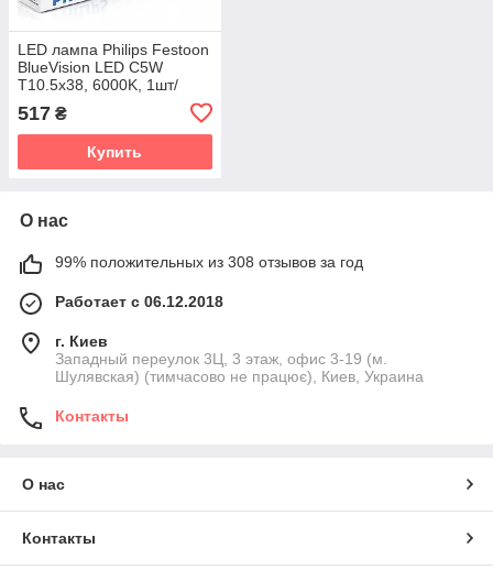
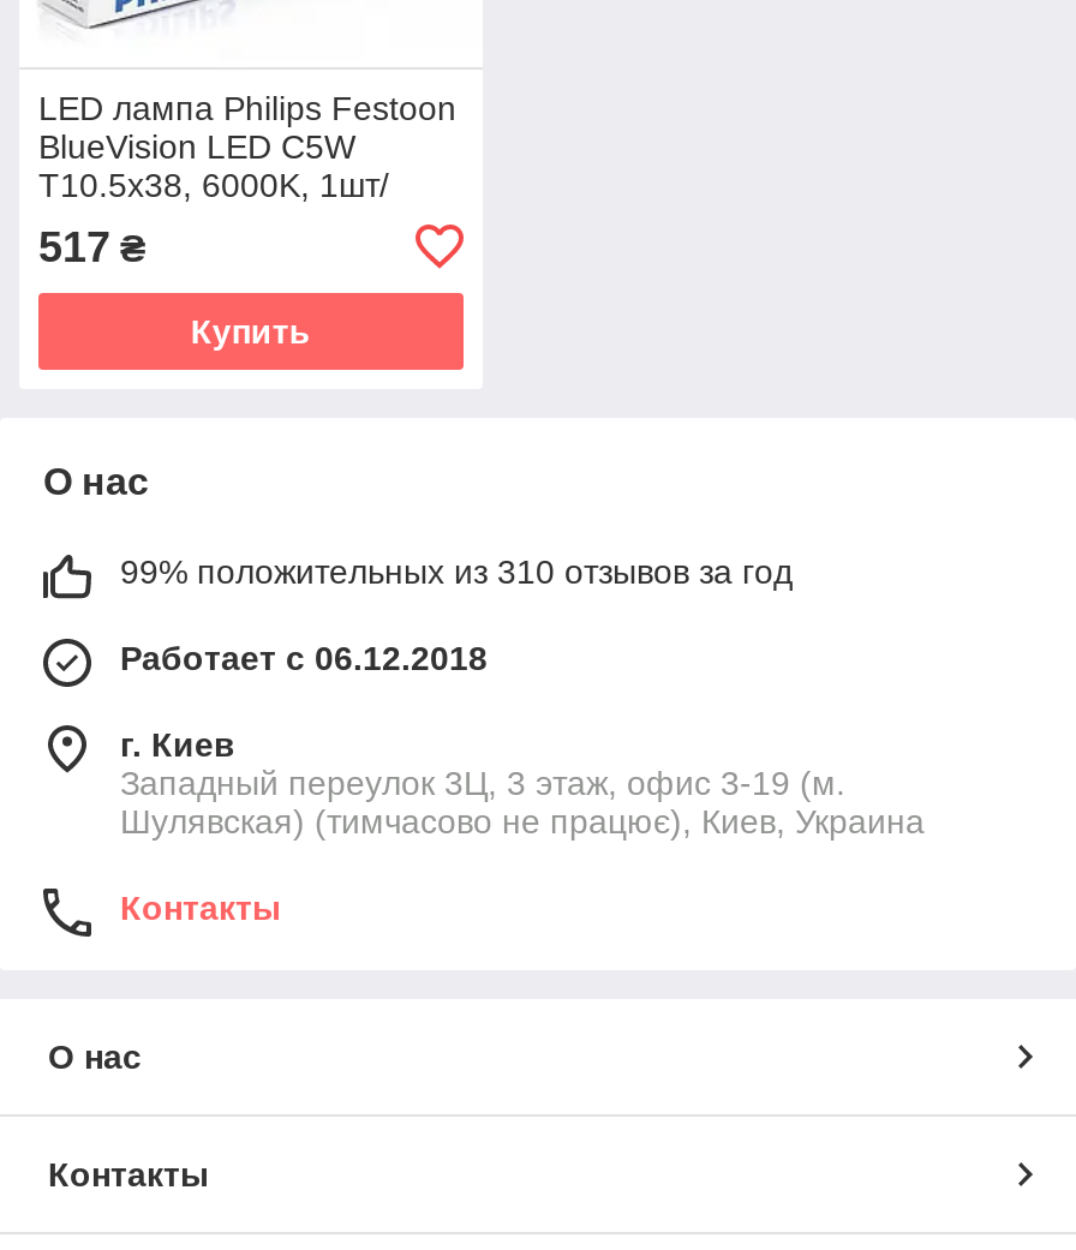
[55,253,363,270] 99% положительных из 308 отзывов за год -> [120,552,793,590] 99% положительных из 310 отзывов за год

